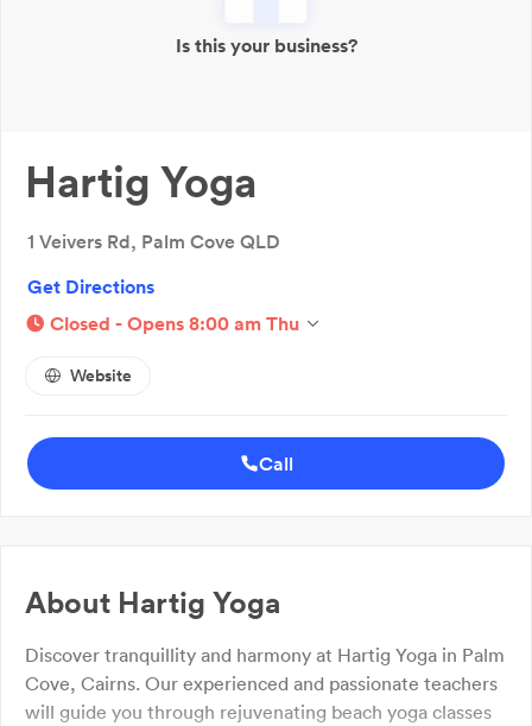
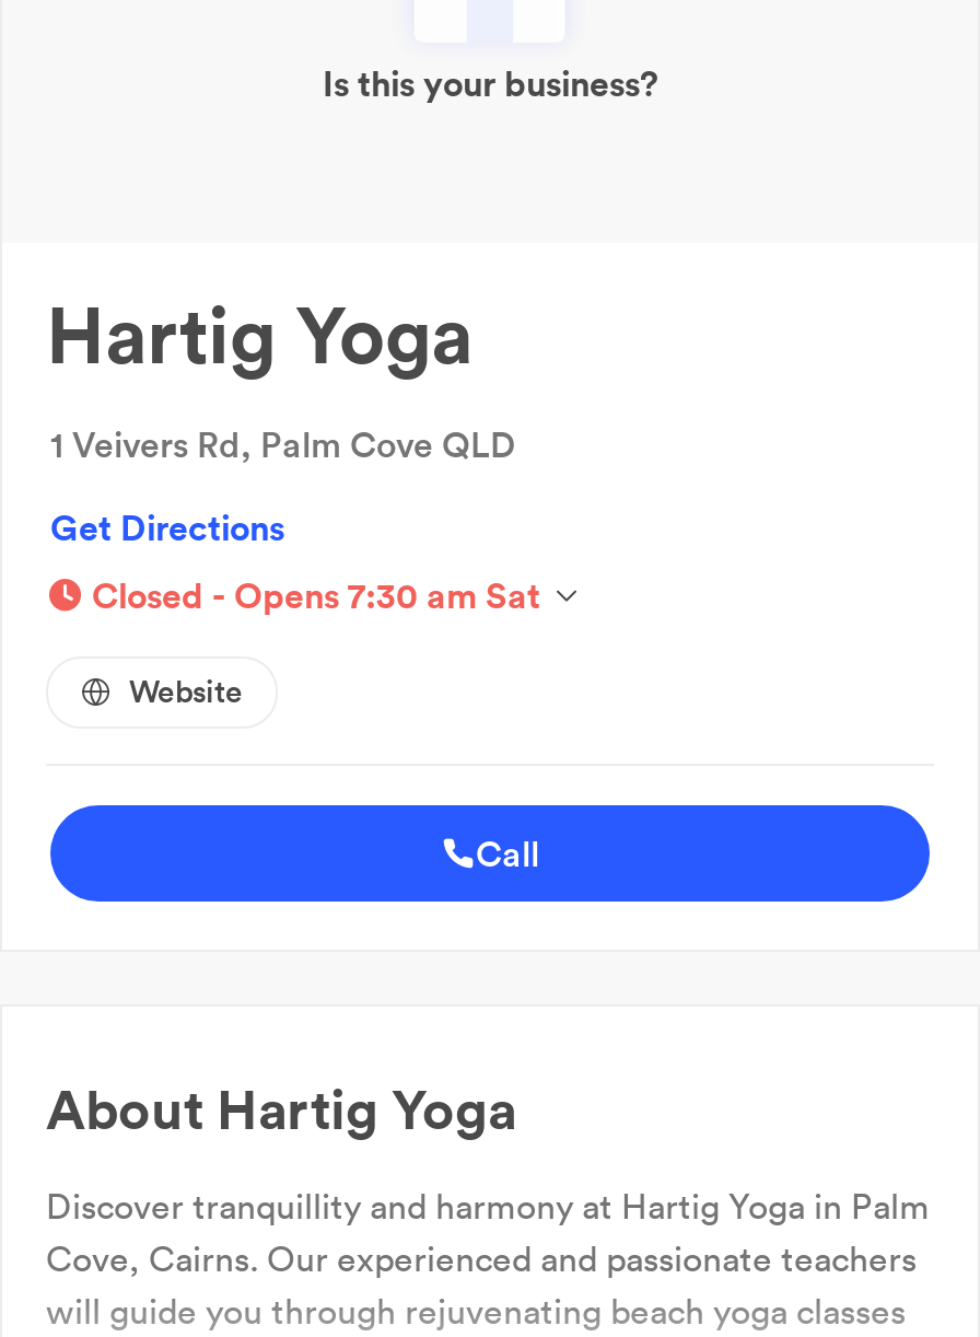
[50,311,299,335] Closed - Opens 8:00 am Thu -> [92,573,540,617] Closed - Opens 7:30 am Sat

